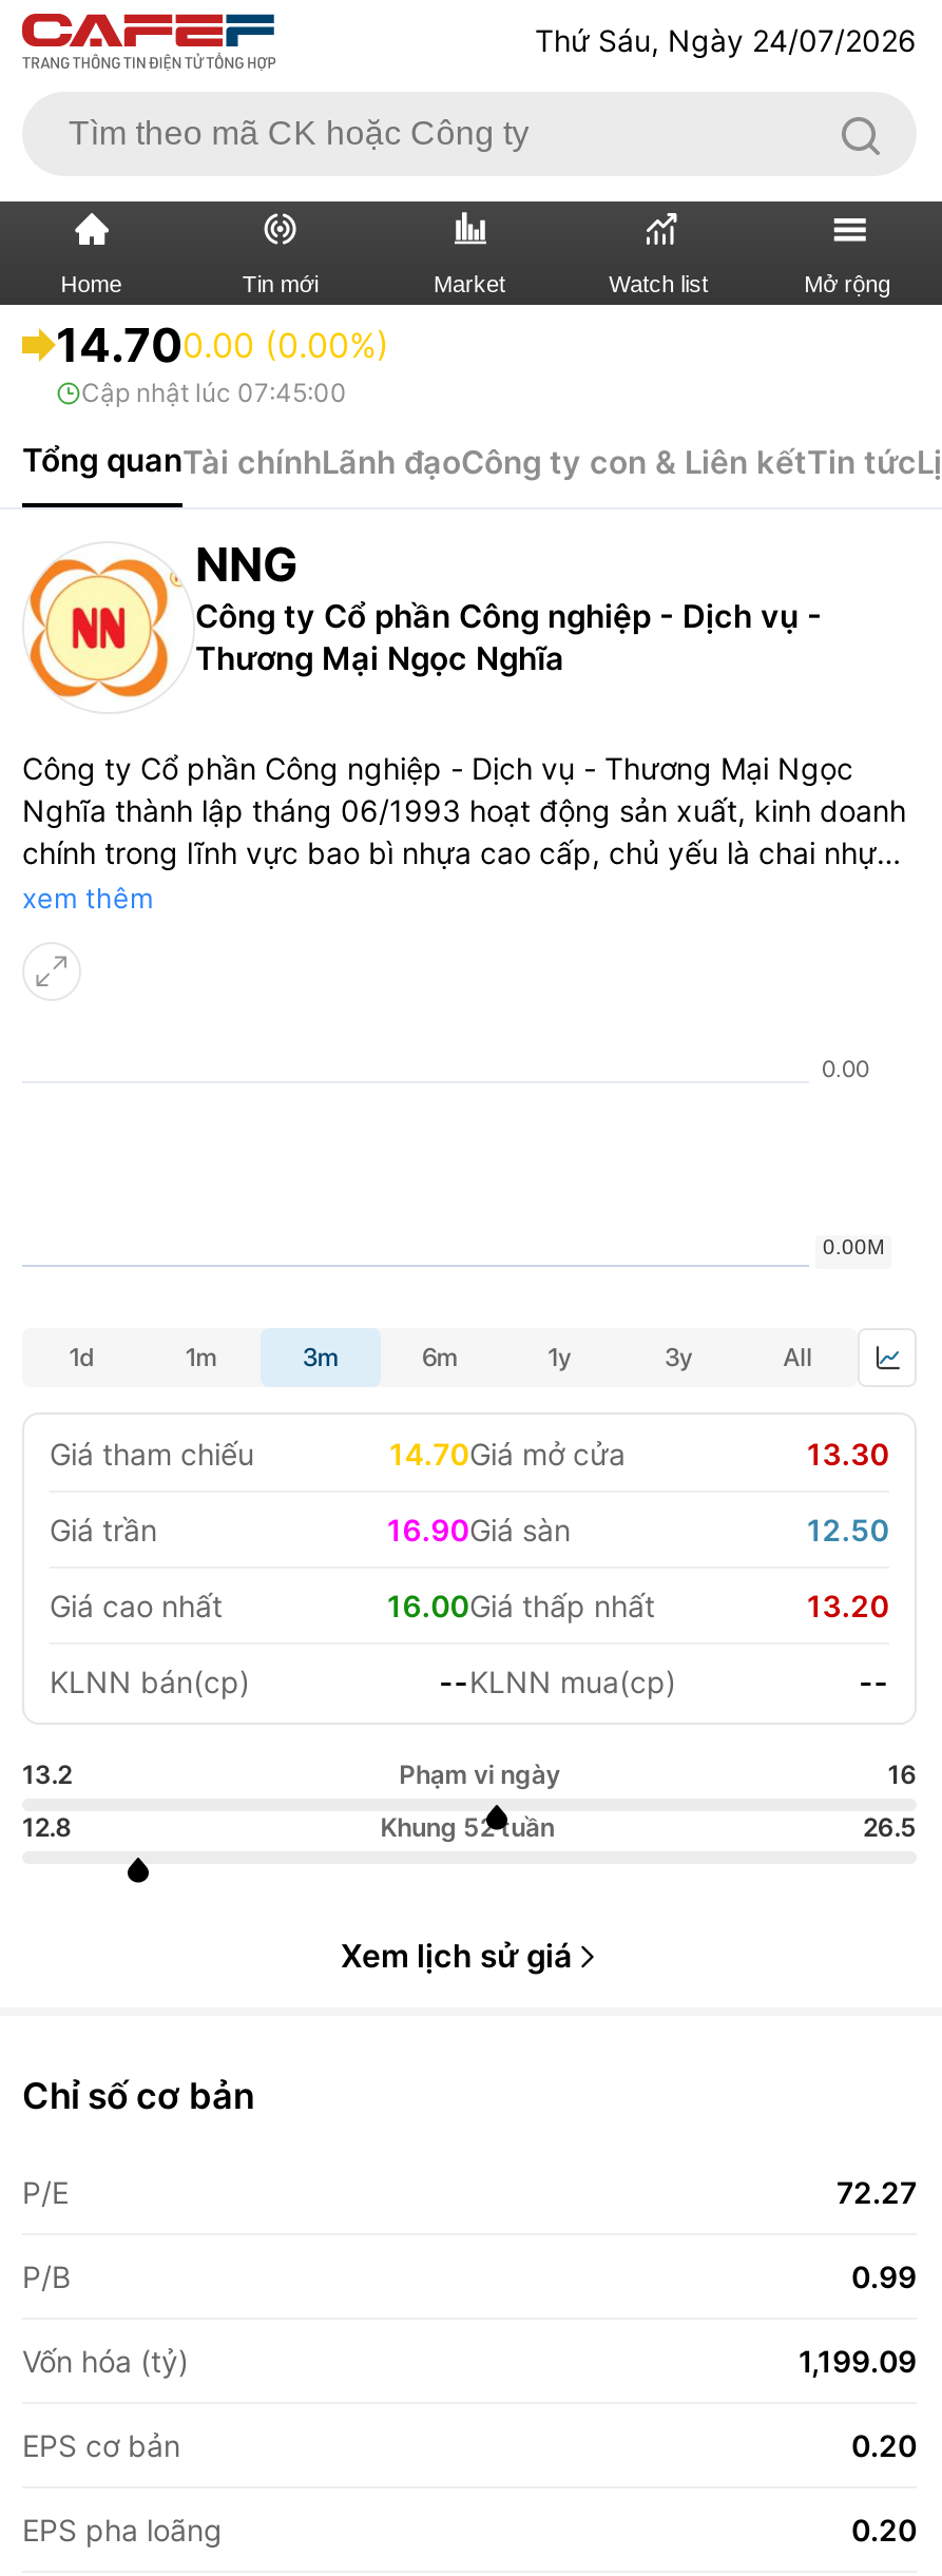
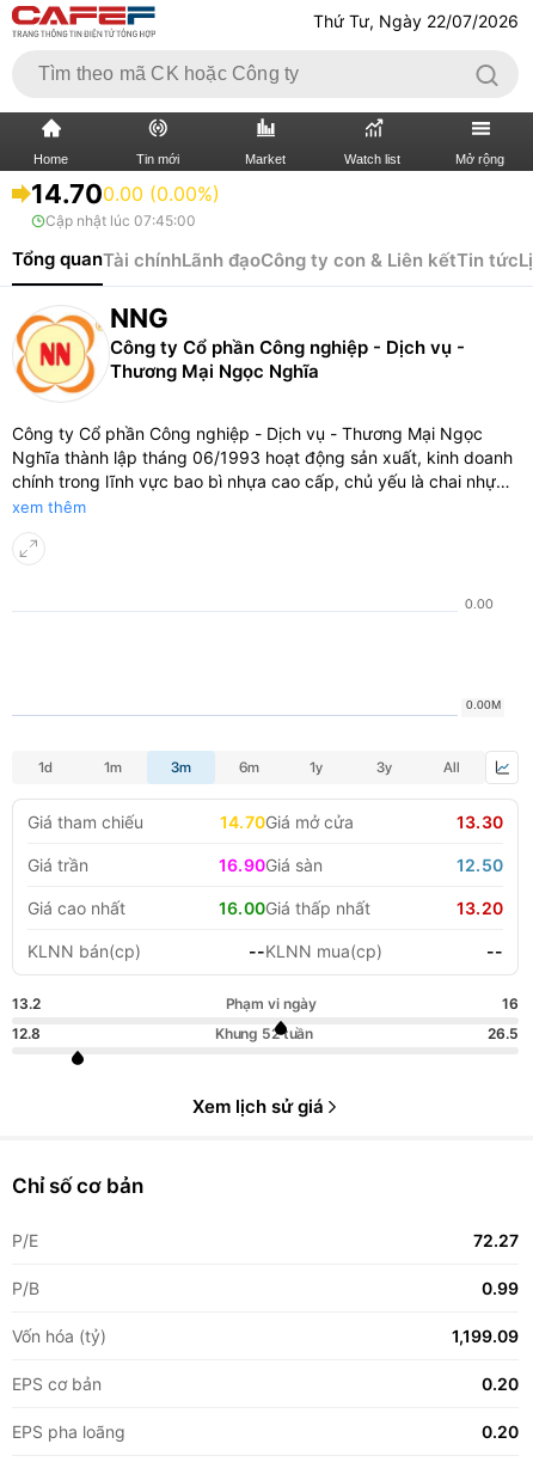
[535,22,917,58] Thứ Sáu, Ngày 24/07/2026 -> [313,11,519,31] Thứ Tư, Ngày 22/07/2026

